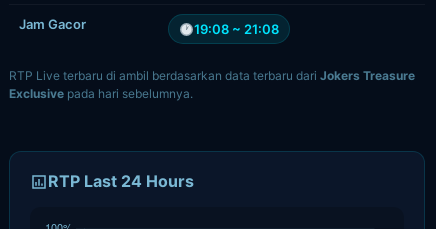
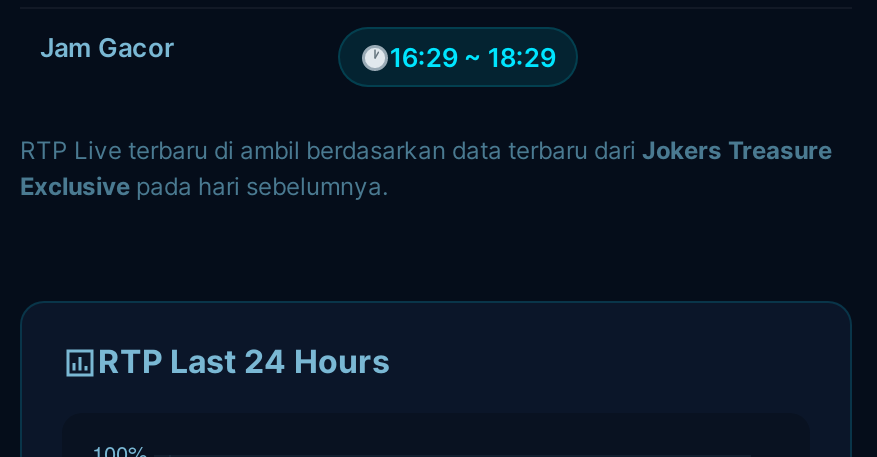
[194,21,279,37] 19:08 ~ 21:08 -> [390,41,556,73] 16:29 ~ 18:29

